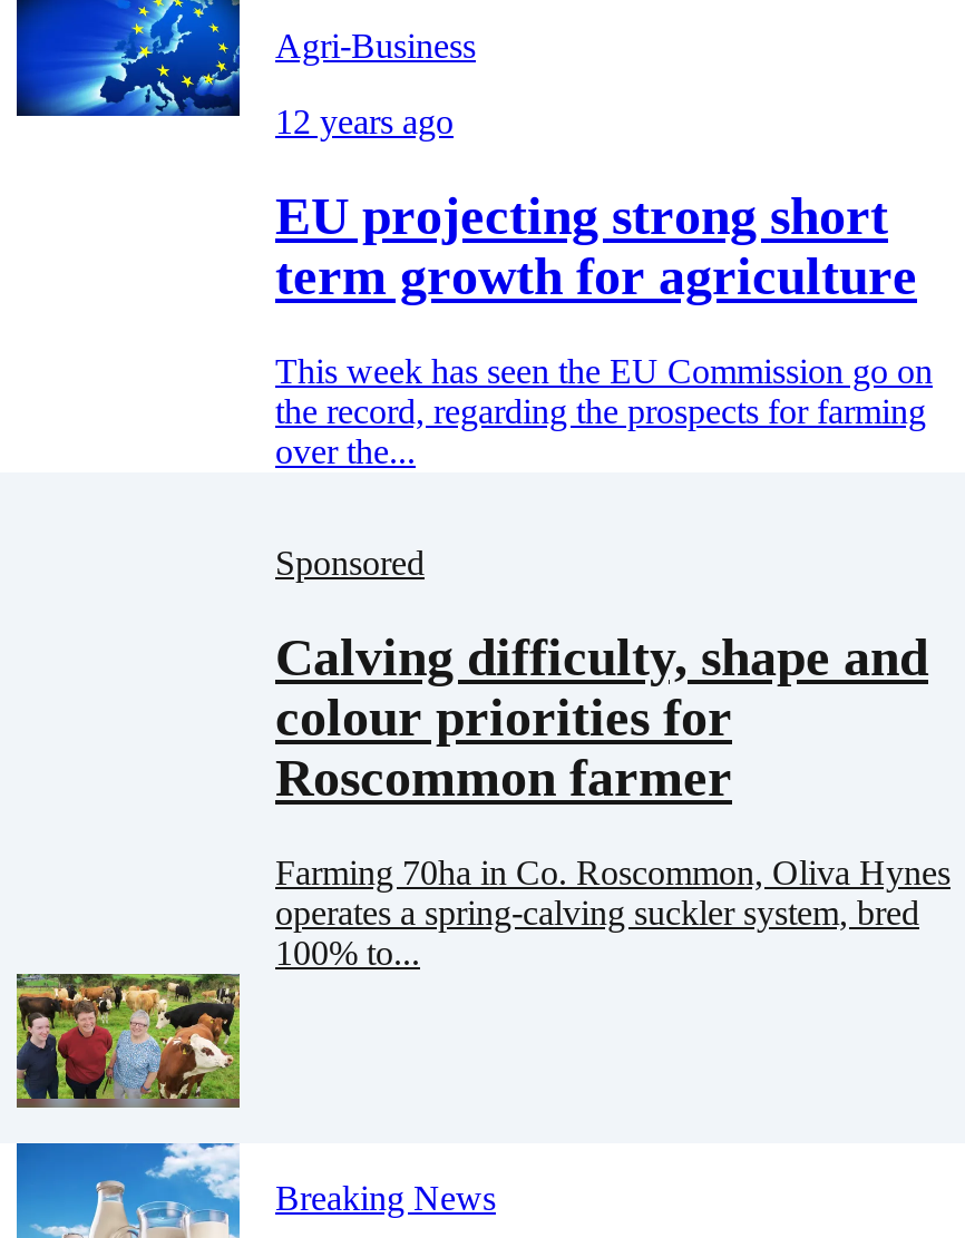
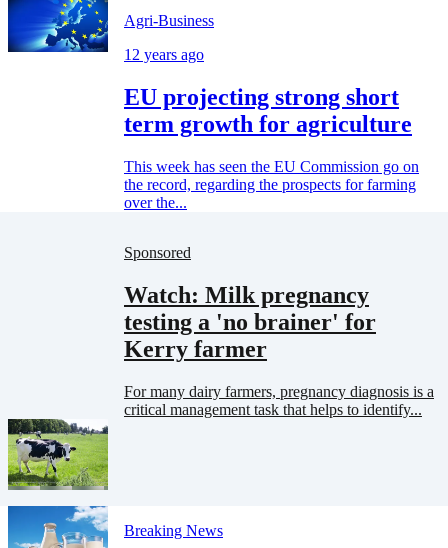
[275,628,928,807] Calving difficulty, shape and | colour priorities for | Roscommon farmer -> [124,282,376,362] Watch: Milk pregnancy | testing a 'no brainer' for | Kerry farmer
[275,853,951,971] Farming 70ha in Co. Roscommon, Oliva Hynes | operates a spring-calving suckler system, bred | 100% to... -> [124,383,434,418] For many dairy farmers, pregnancy diagnosis is a | critical management task that helps to identify...
[17,952,240,1110] [image] -> [7,418,108,490] [image]

